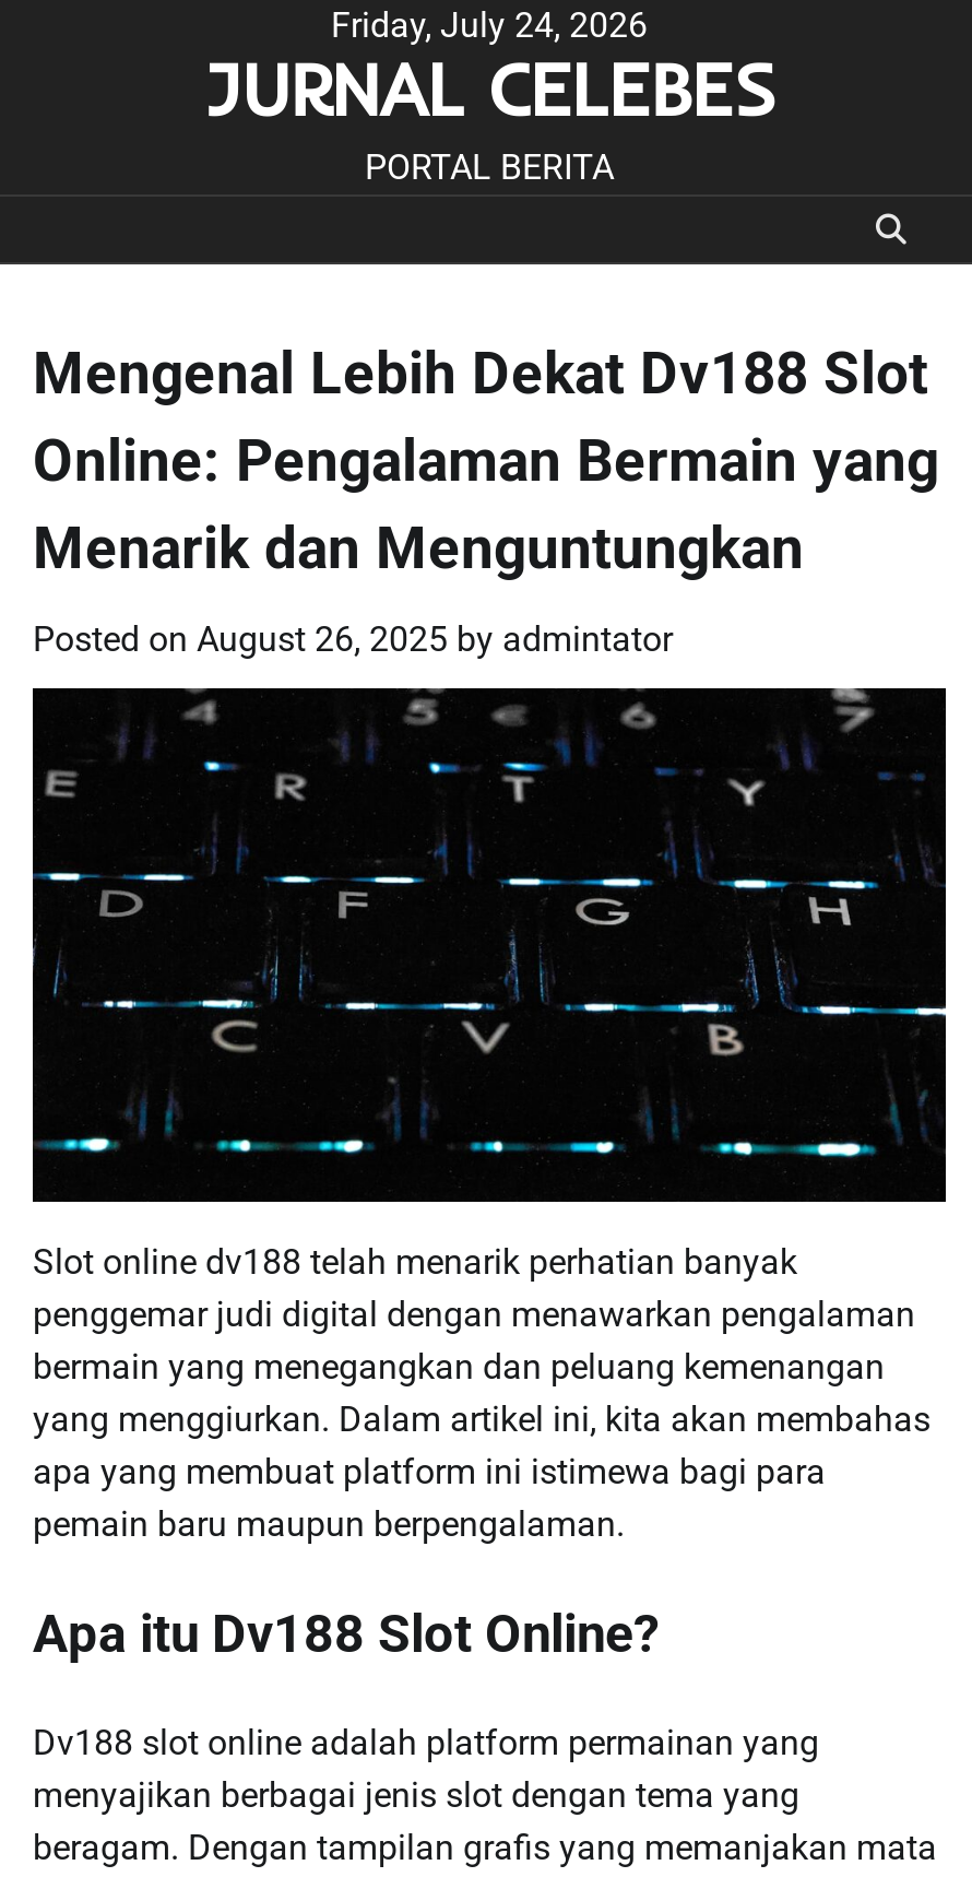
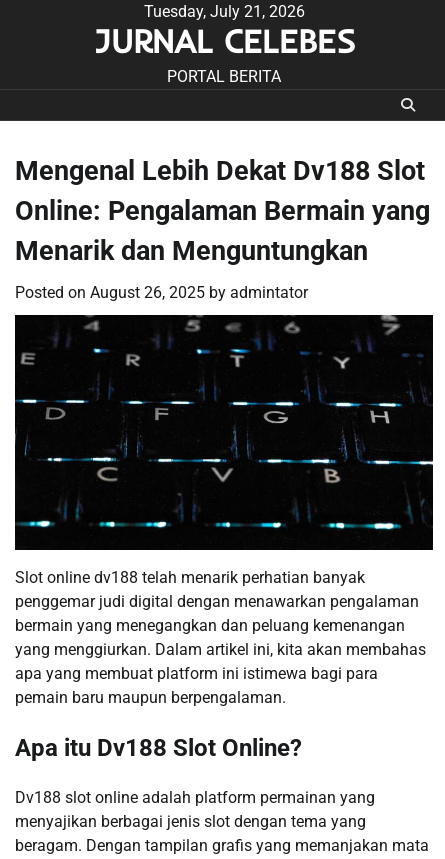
[331,4,648,46] Friday, July 24, 2026 -> [143,2,304,21] Tuesday, July 21, 2026

